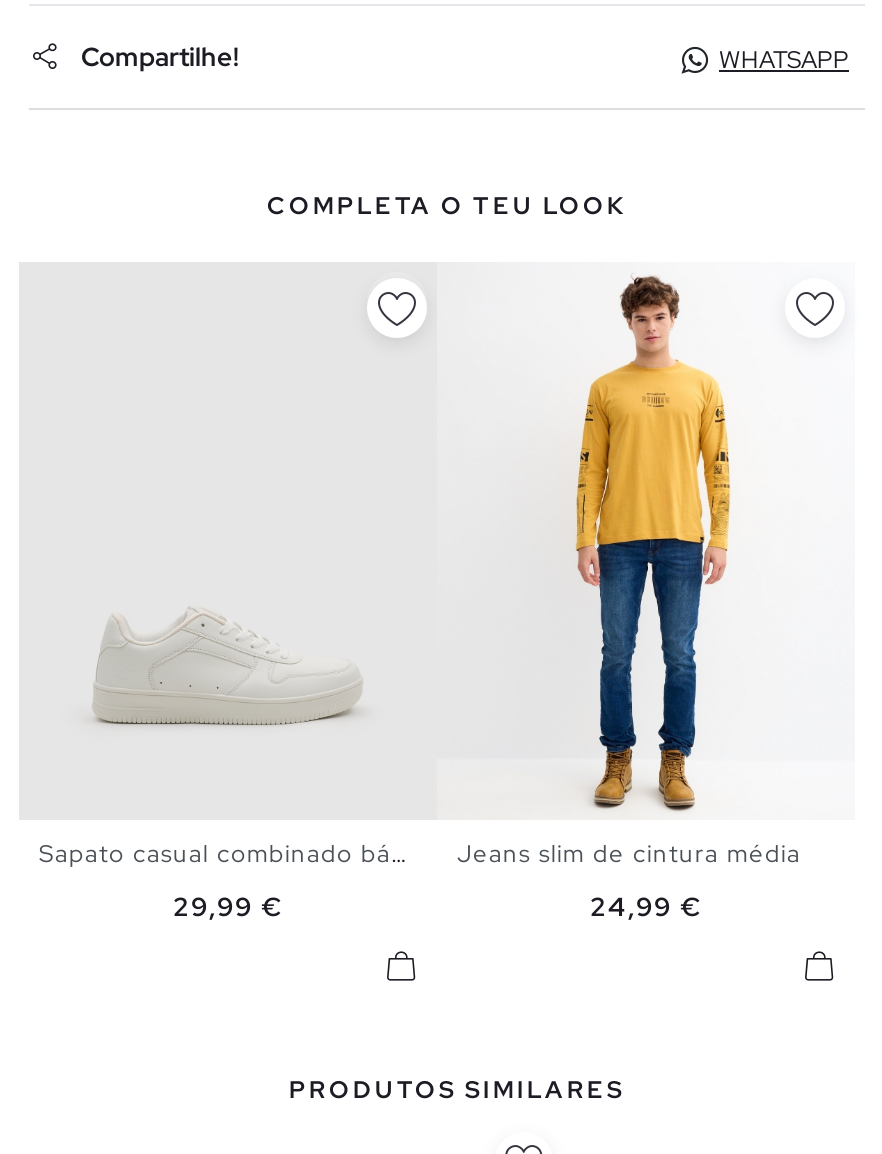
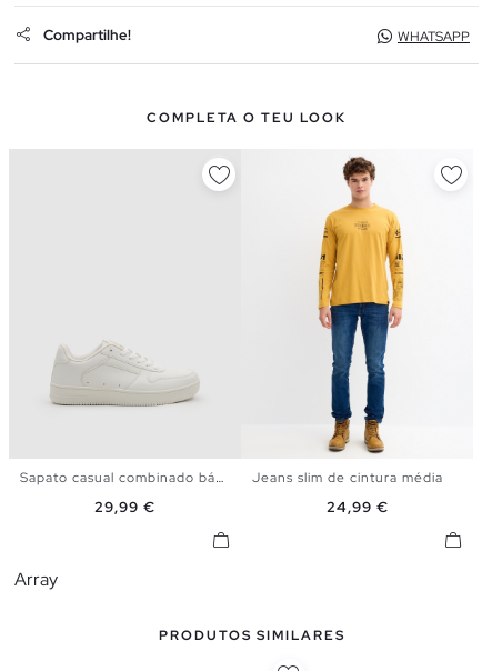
none -> [14,567,58,591] Array

